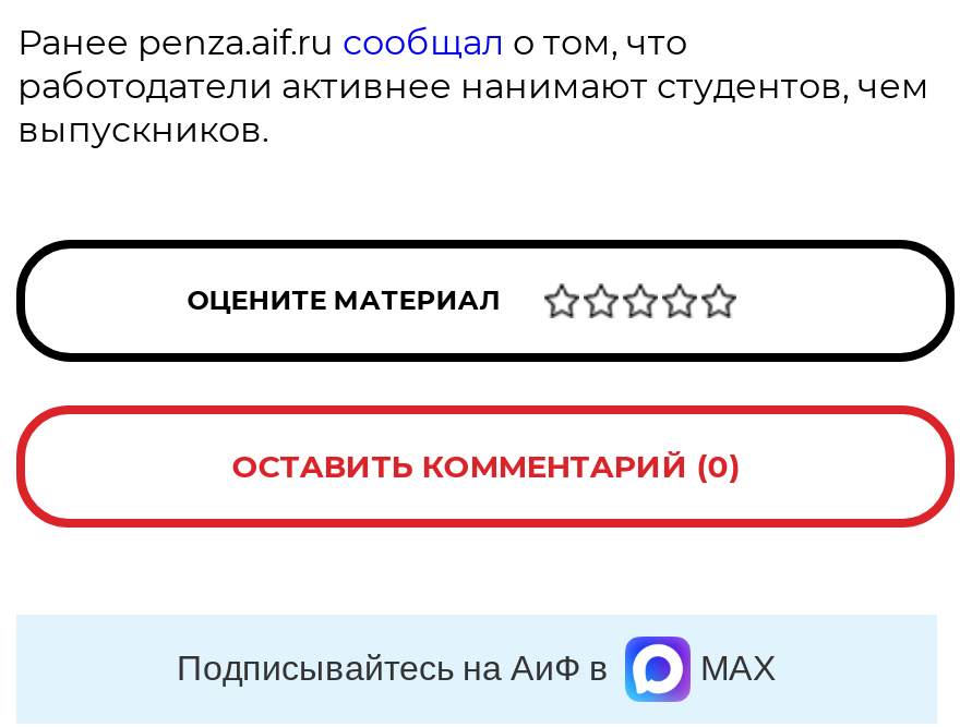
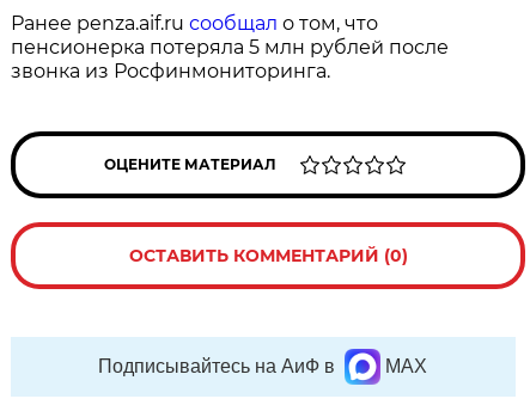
[17,65,929,150] работодатели активнее нанимают студентов, чем | выпускников. -> [11,35,449,82] пенсионерка потеряла 5 млн рублей после | звонка из Росфинмониторинга.

